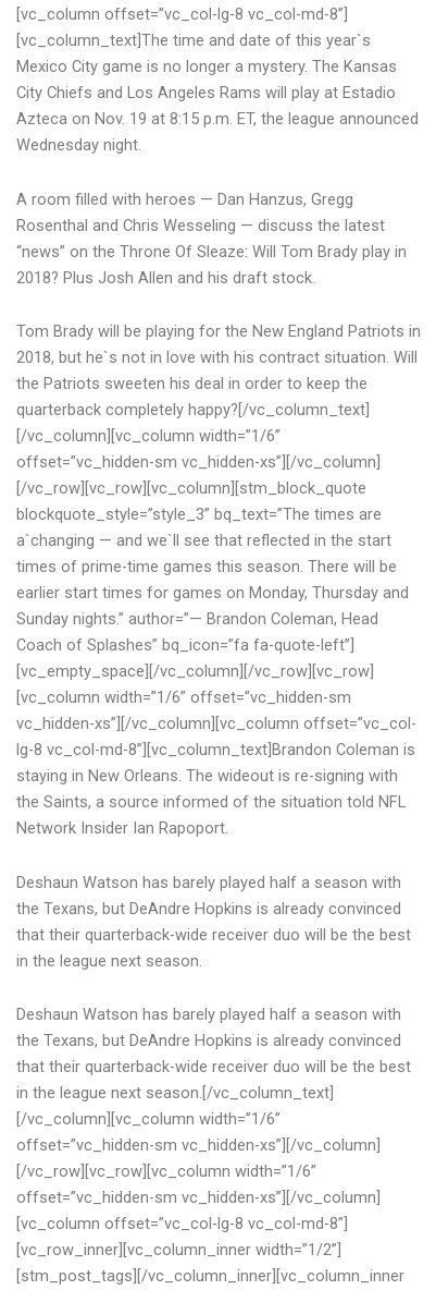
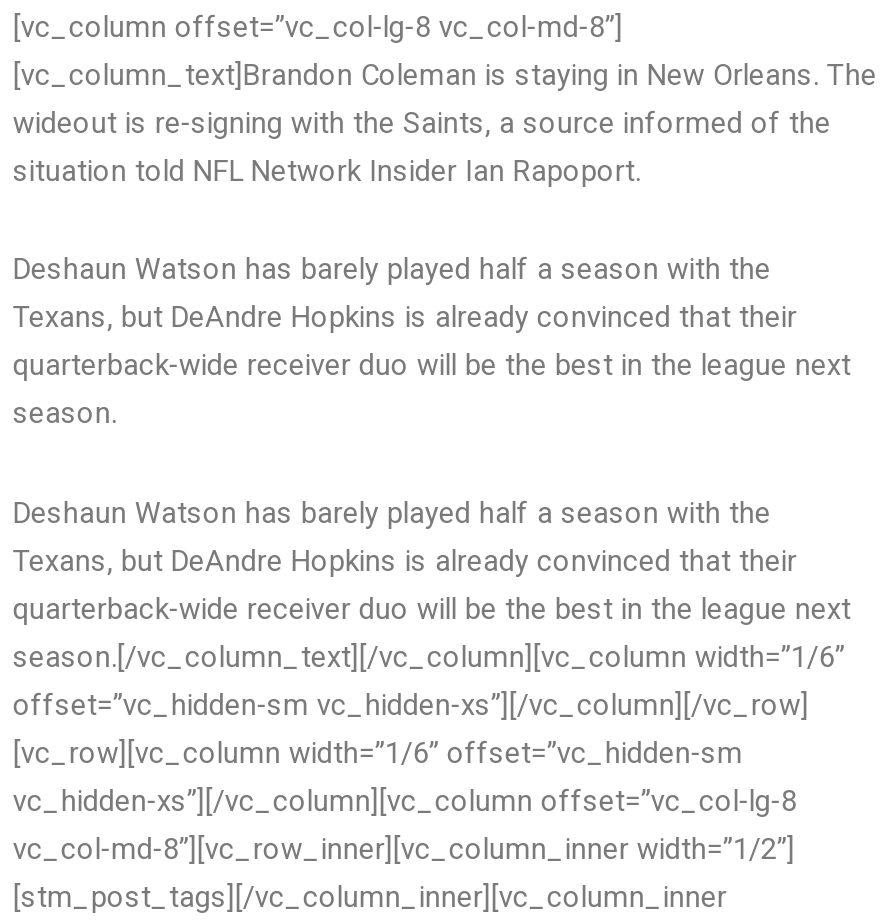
[16,31,421,1260] [vc_column_text]The time and date of this year`s | Mexico City game is no longer a mystery. The Kansas | City Chiefs and Los Angeles Rams will play at Estadio | Azteca on Nov. 19 at 8:15 p.m. ET, the league announced | Wednesday night. | A room filled with heroes — Dan Hanzus, Gregg | Rosenthal and Chris Wesseling — discuss the latest | “news” on the Throne Of Sleaze: Will Tom Brady play in | 2018? Plus Josh Allen and his draft stock. | Tom Brady will be playing for the New England Patriots in | 2018, but he`s not in love with his contract situation. Will | the Patriots sweeten his deal in order to keep the | quarterback completely happy?[/vc_column_text] | [/vc_column][vc_column width=”1/6” | offset=”vc_hidden-sm vc_hidden-xs”][/vc_column] | [/vc_row][vc_row][vc_column][stm_block_quote | blockquote_style=”style_3” bq_text=”The times are | a`changing — and we`ll see that reflected in the start | times of prime-time games this season. There will be | earlier start times for games on Monday, Thursday and | Sunday nights.” author=”— Brandon Coleman, Head | Coach of Splashes” bq_icon=”fa fa-quote-left”] | [vc_empty_space][/vc_column][/vc_row][vc_row] | [vc_column width=”1/6” offset=”vc_hidden-sm | vc_hidden-xs”][/vc_column][vc_column offset=”vc_col- | lg-8 vc_col-md-8”][vc_column_text]Brandon Coleman is | staying in New Orleans. The wideout is re-signing with | the Saints, a source informed of the situation told NFL | Network Insider Ian Rapoport. | Deshaun Watson has barely played half a season with | the Texans, but DeAndre Hopkins is already convinced | that their quarterback-wide receiver duo will be the best | in the league next season. | Deshaun Watson has barely played half a season with | the Texans, but DeAndre Hopkins is already convinced | that their quarterback-wide receiver duo will be the best | in the league next season.[/vc_column_text] | [/vc_column][vc_column width=”1/6” | offset=”vc_hidden-sm vc_hidden-xs”][/vc_column] | [/vc_row][vc_row][vc_column width=”1/6” | offset=”vc_hidden-sm vc_hidden-xs”][/vc_column] | [vc_column offset=”vc_col-lg-8 vc_col-md-8”] | [vc_row_inner][vc_column_inner width=”1/2”] -> [13,56,877,866] [vc_column_text]Brandon Coleman is staying in New Orleans. The | wideout is re-signing with the Saints, a source informed of the | situation told NFL Network Insider Ian Rapoport. | Deshaun Watson has barely played half a season with the | Texans, but DeAndre Hopkins is already convinced that their | quarterback-wide receiver duo will be the best in the league next | season. | Deshaun Watson has barely played half a season with the | Texans, but DeAndre Hopkins is already convinced that their | quarterback-wide receiver duo will be the best in the league next | season.[/vc_column_text][/vc_column][vc_column width=”1/6” | offset=”vc_hidden-sm vc_hidden-xs”][/vc_column][/vc_row] | [vc_row][vc_column width=”1/6” offset=”vc_hidden-sm | vc_hidden-xs”][/vc_column][vc_column offset=”vc_col-lg-8 | vc_col-md-8”][vc_row_inner][vc_column_inner width=”1/2”]

